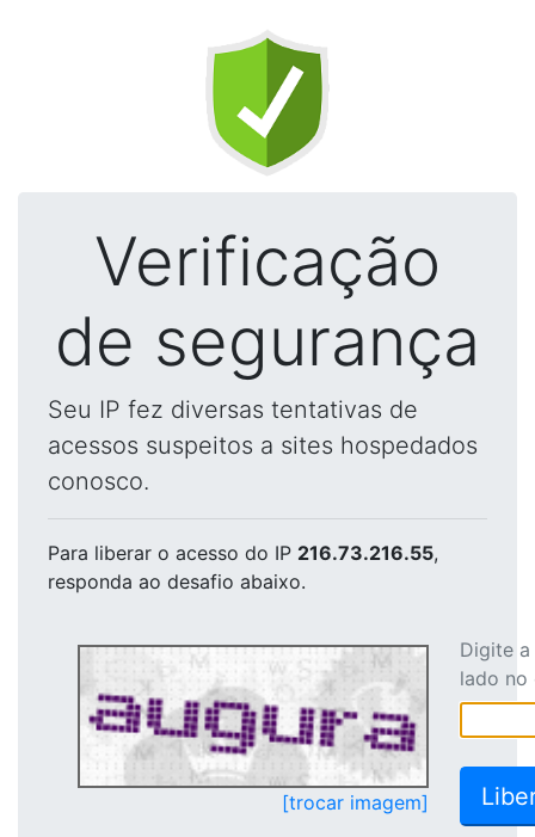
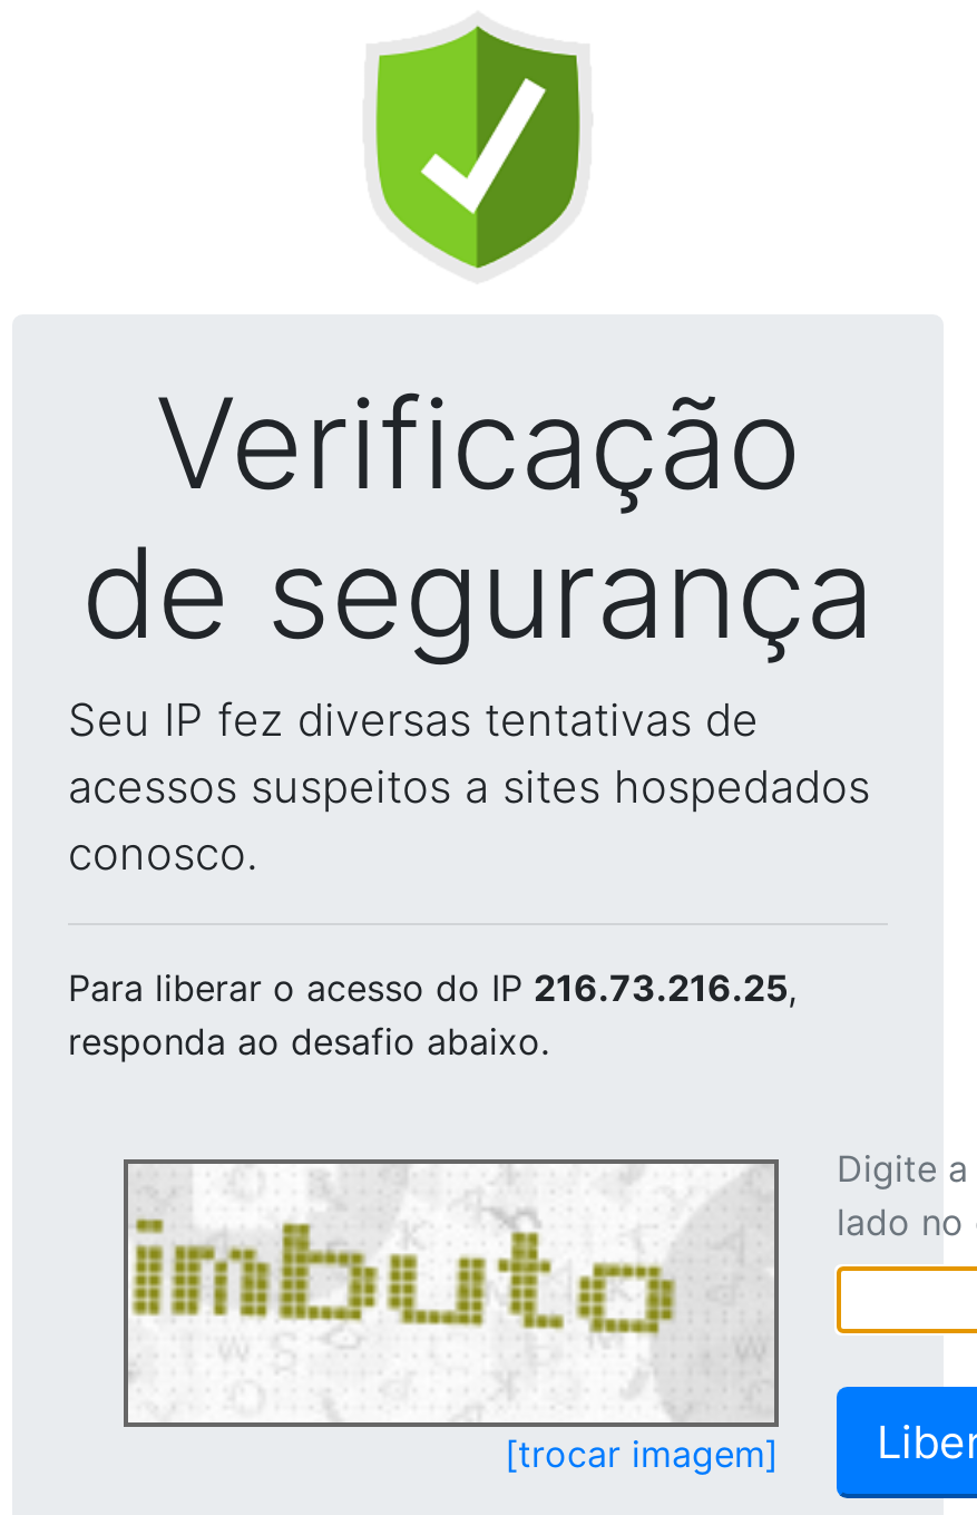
[48,541,438,565] Para liberar o acesso do IP 216.73.216.55, -> [68,965,797,1010] Para liberar o acesso do IP 216.73.216.25,
[81,650,424,783] [image] -> [133,1177,768,1420] [image]

